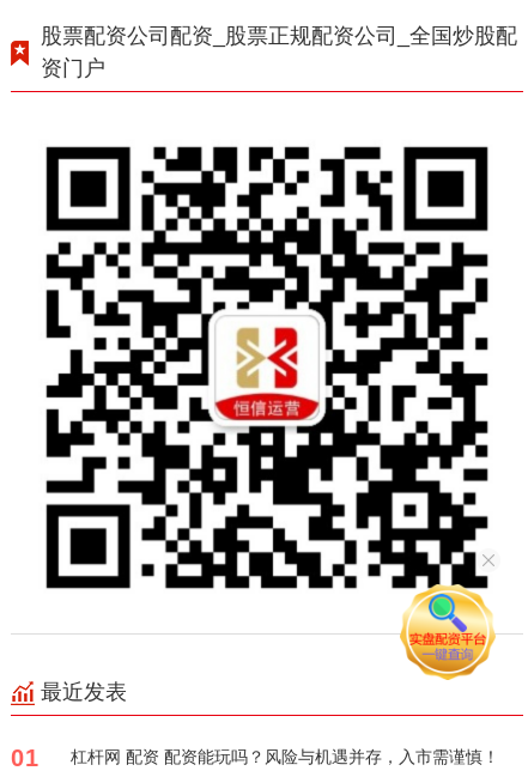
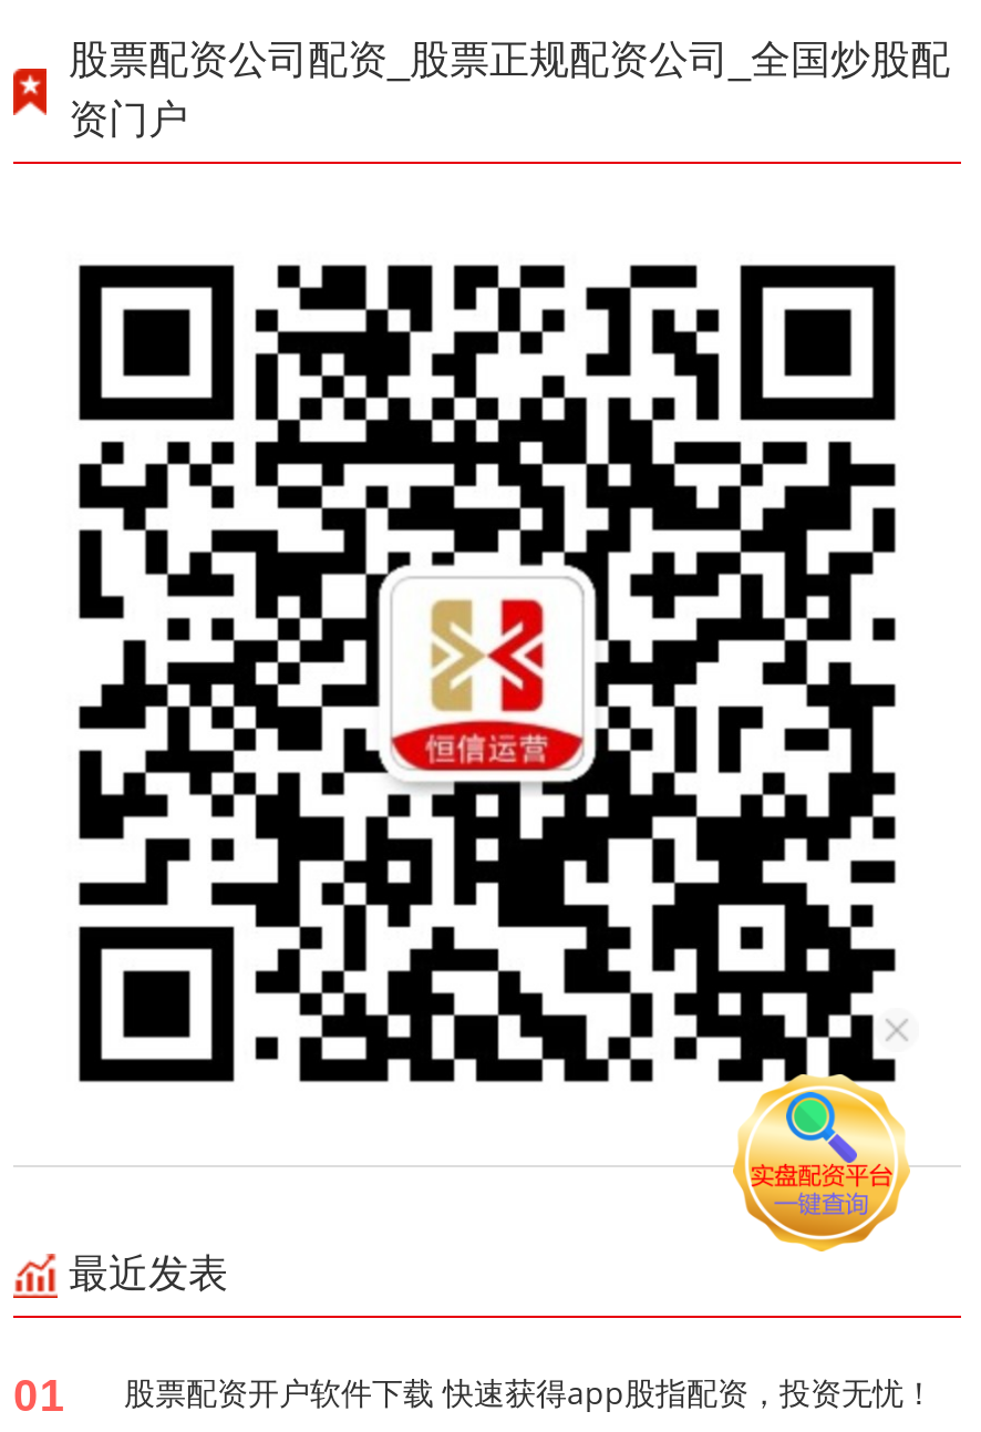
[71,744,499,767] 杠杆网 配资 配资能玩吗？风险与机遇并存，入市需谨慎！ -> [124,1370,934,1412] 股票配资开户软件下载 快速获得app股指配资，投资无忧！

